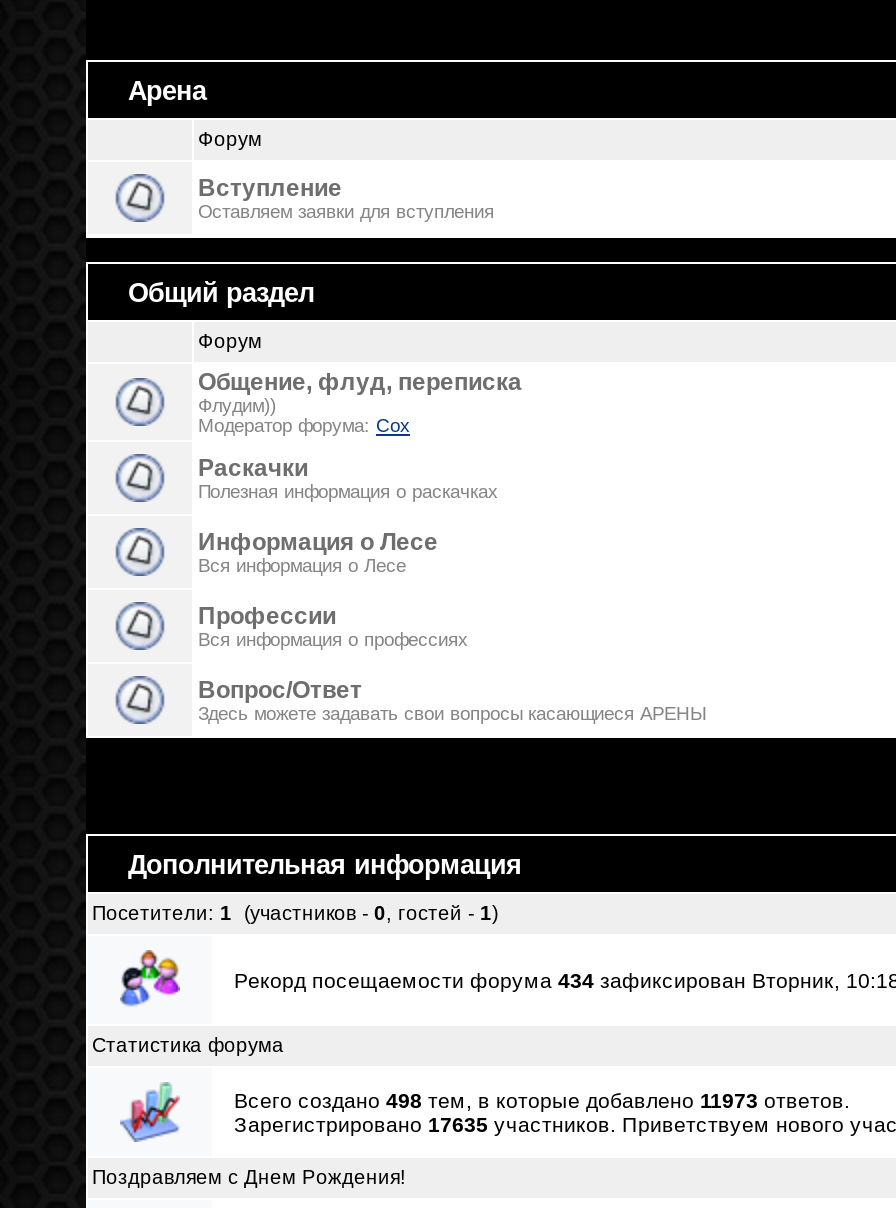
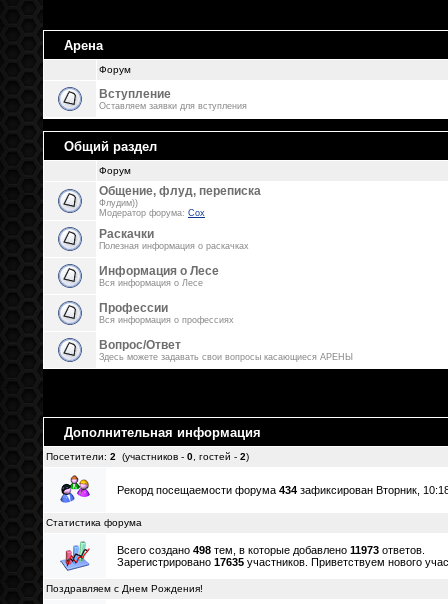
[92,902,498,924] Посетители: 1 (участников - 0, гостей - 1) -> [46,451,249,462] Посетители: 2 (участников - 0, гостей - 2)

